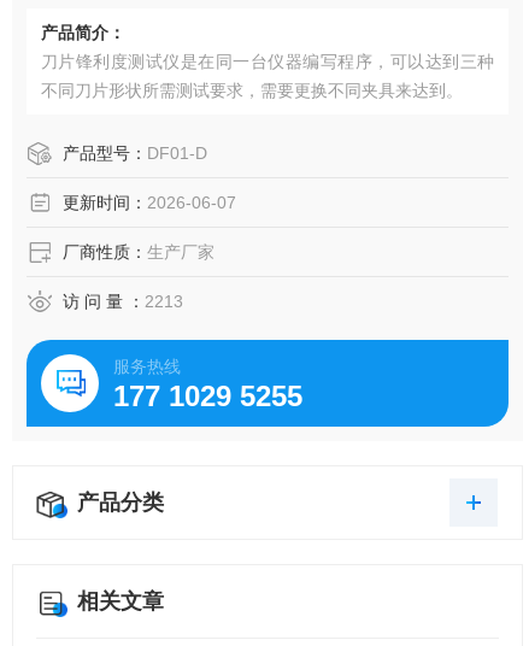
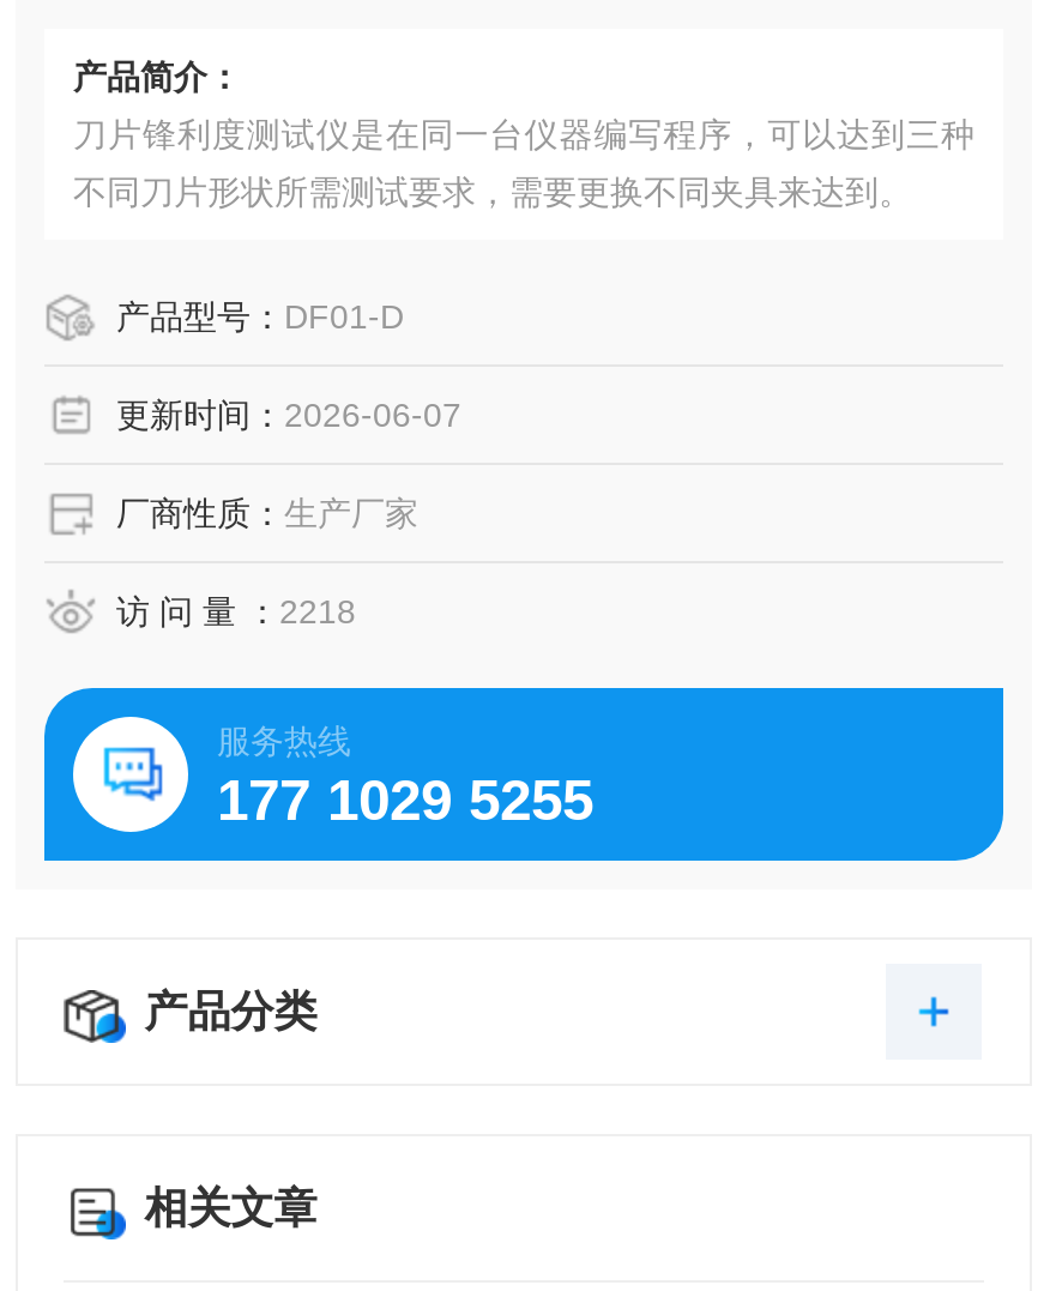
[63,291,183,311] 访 问 量 ：2213 -> [116,591,356,630] 访 问 量 ：2218

